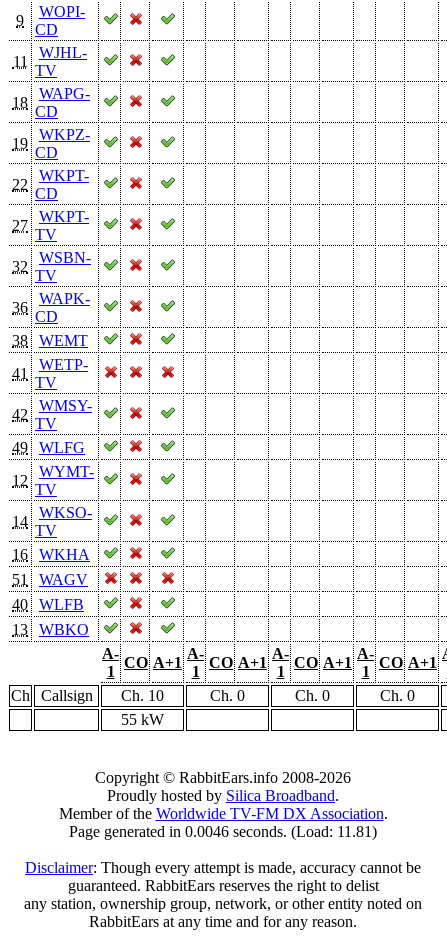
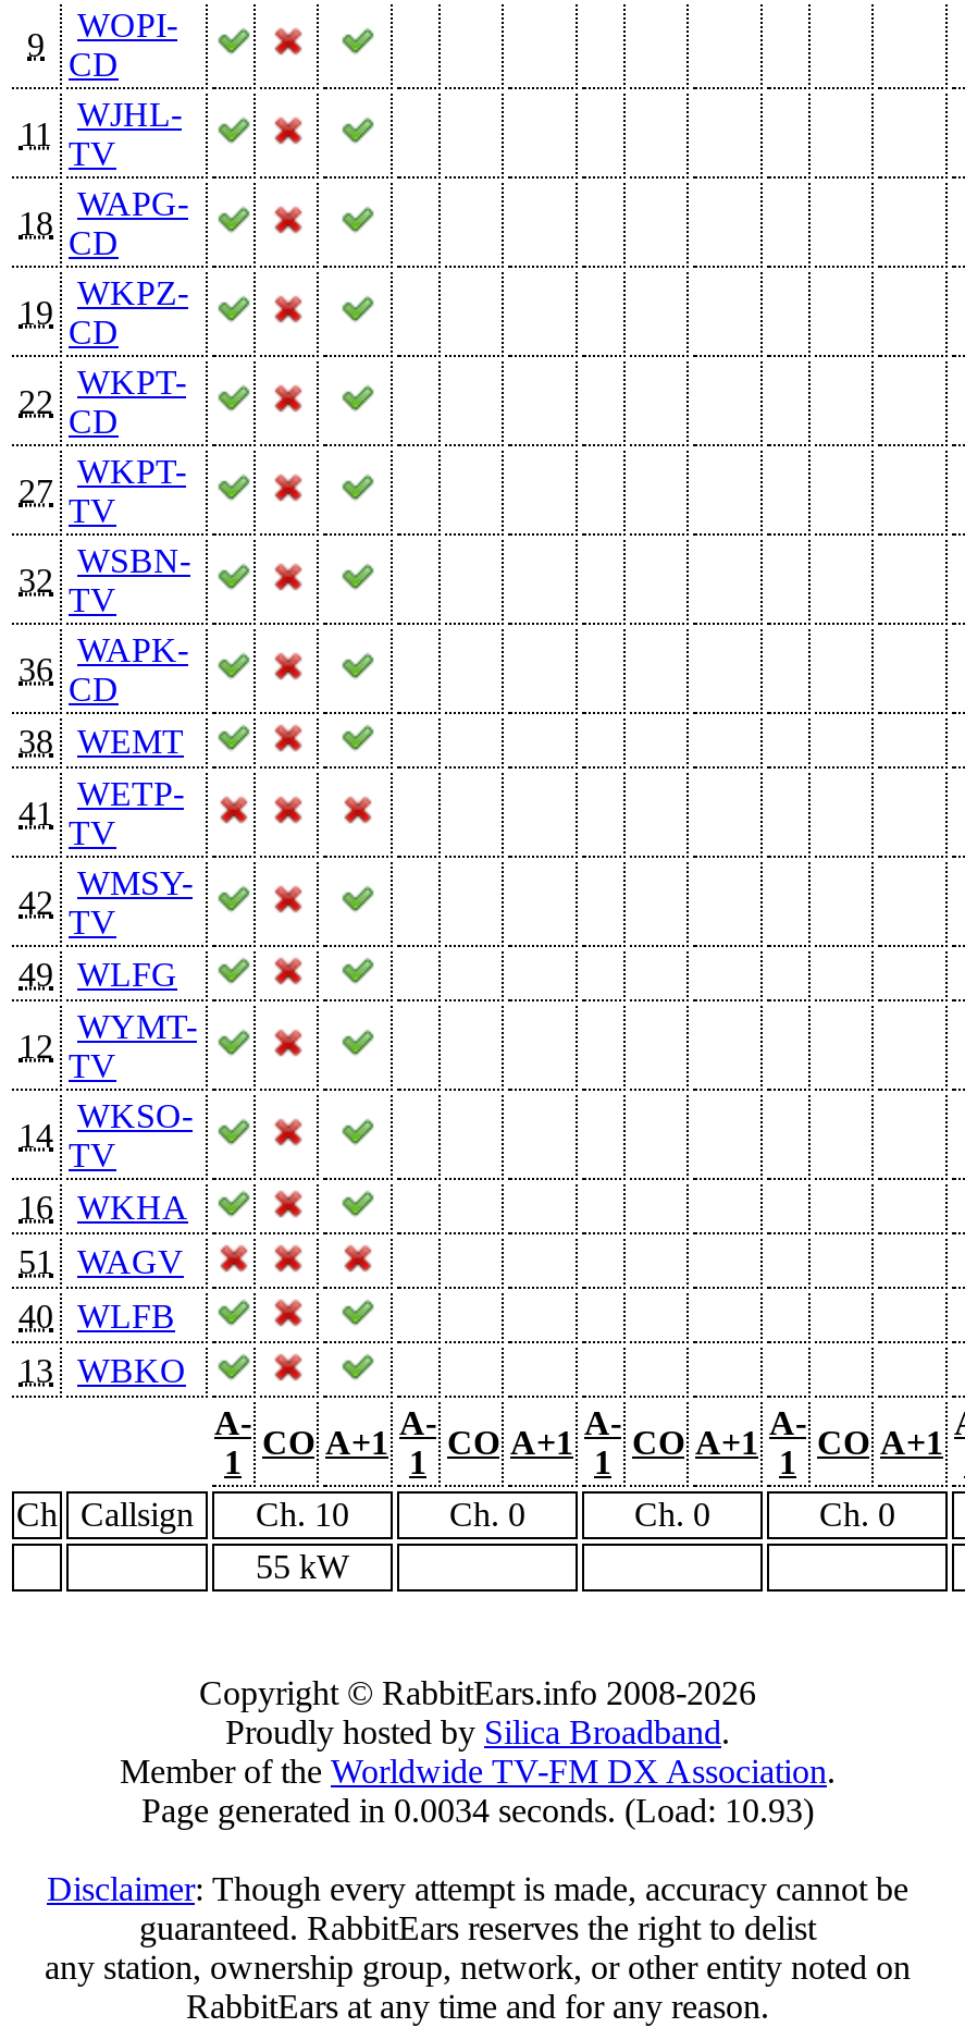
[69,823,377,840] Page generated in 0.0046 seconds. (Load: 11.81) -> [141,1792,814,1829] Page generated in 0.0034 seconds. (Load: 10.93)

